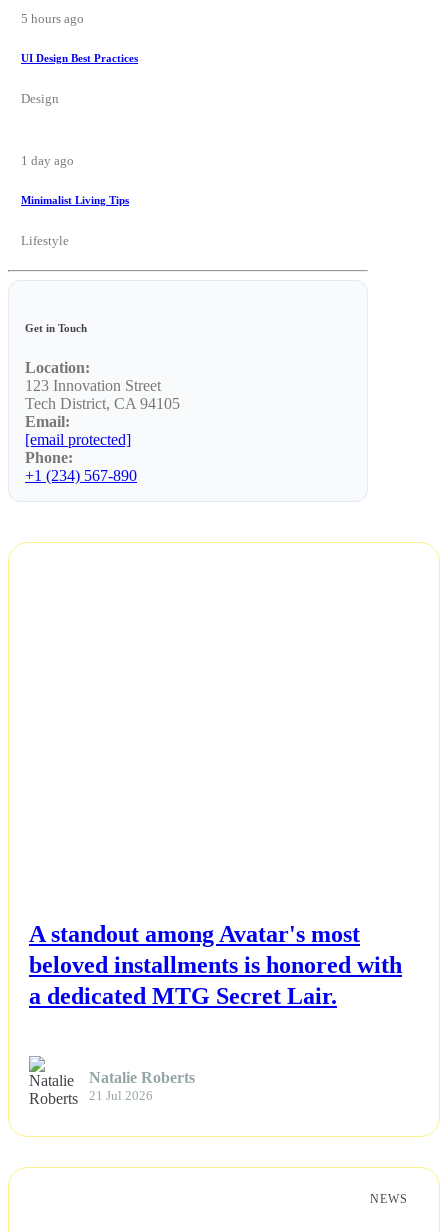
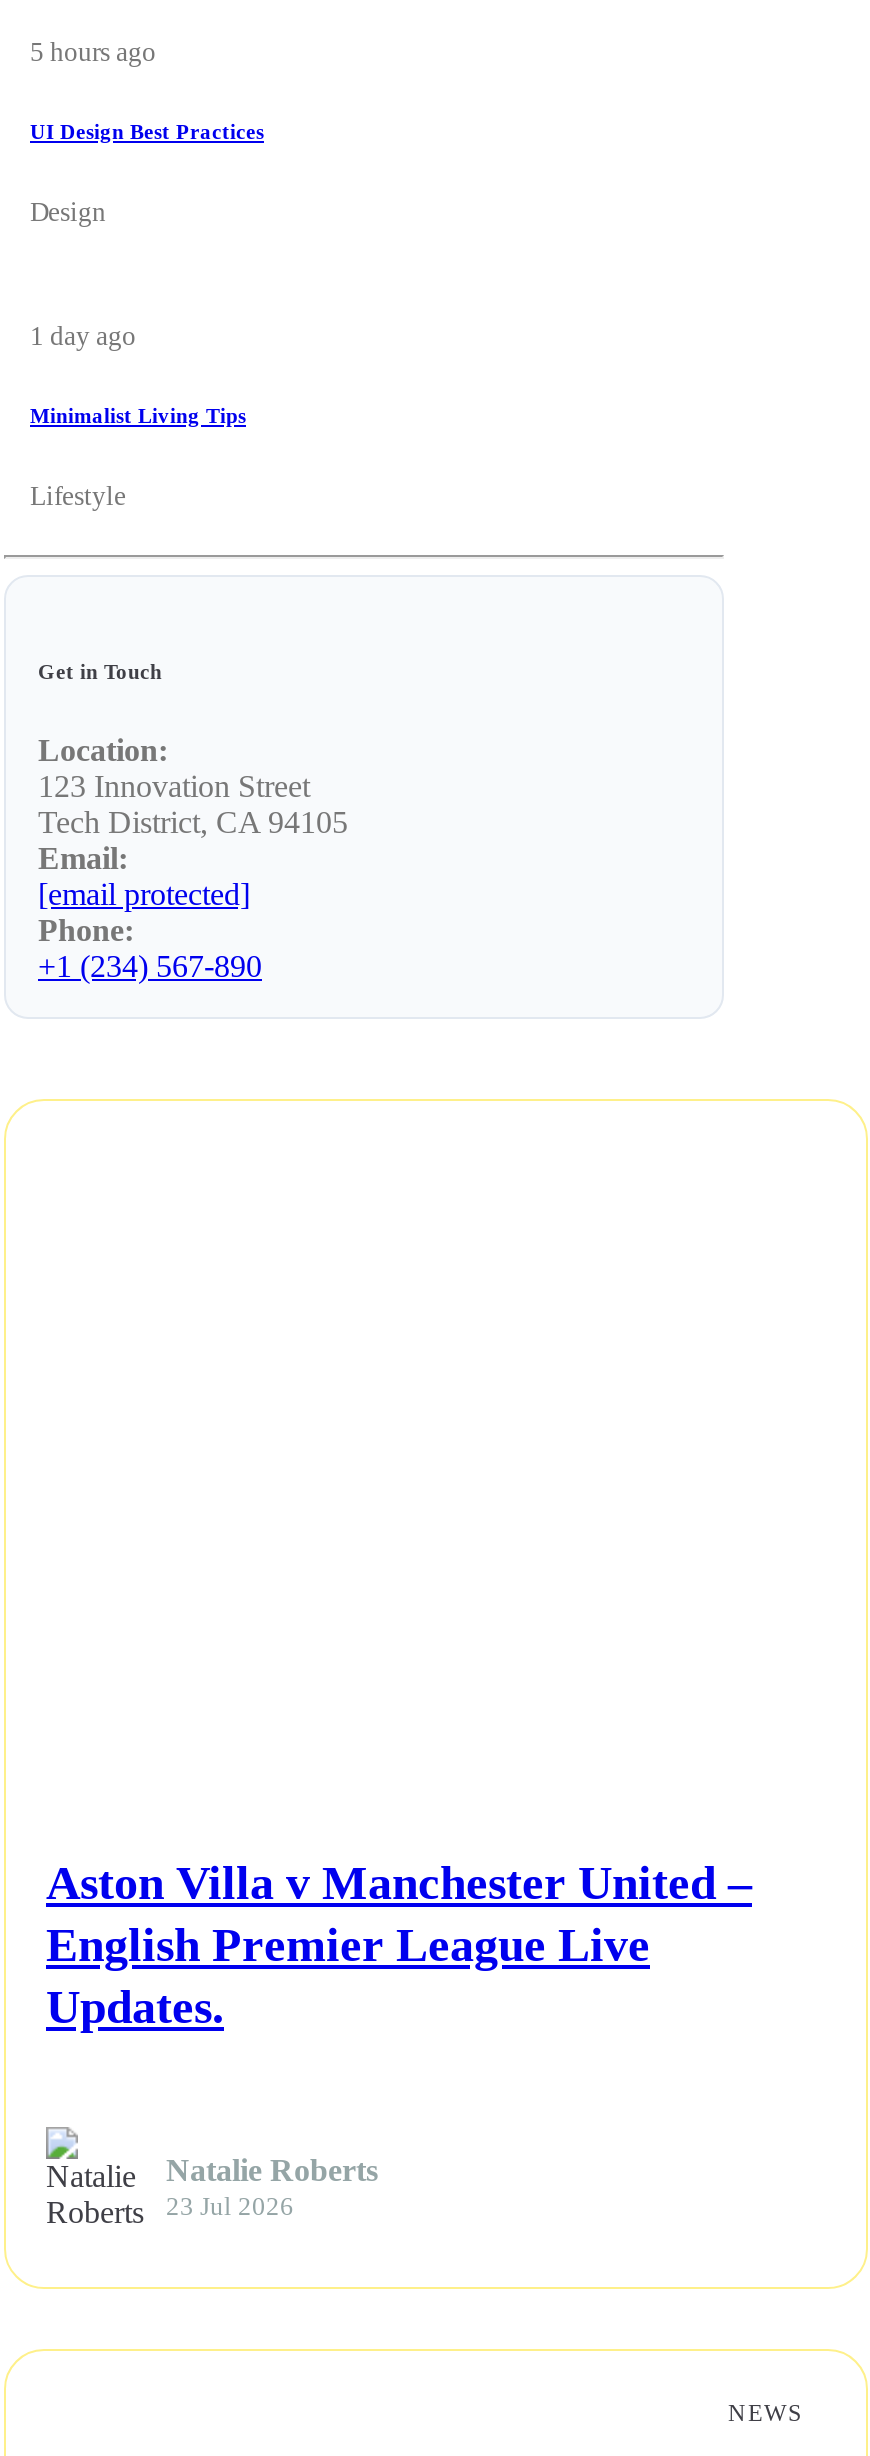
[29,921,402,1009] A standout among Avatar's most | beloved installments is honored with | a dedicated MTG Secret Lair. -> [46,1857,752,2033] Aston Villa v Manchester United – | English Premier League Live | Updates.
[89,1088,153,1102] 21 Jul 2026 -> [166,2192,294,2220] 23 Jul 2026

